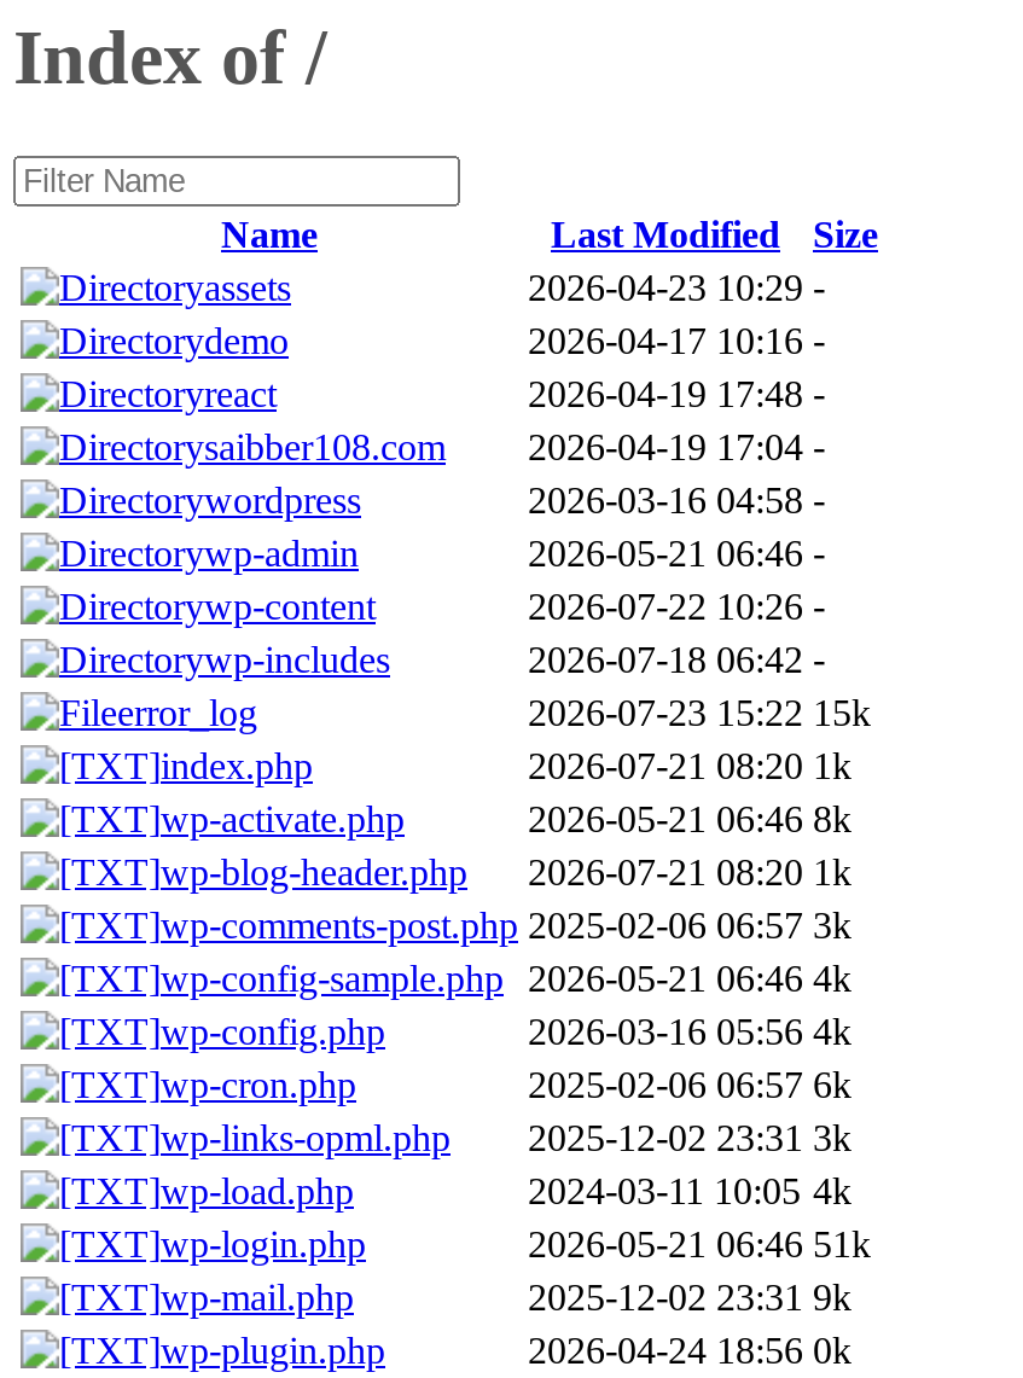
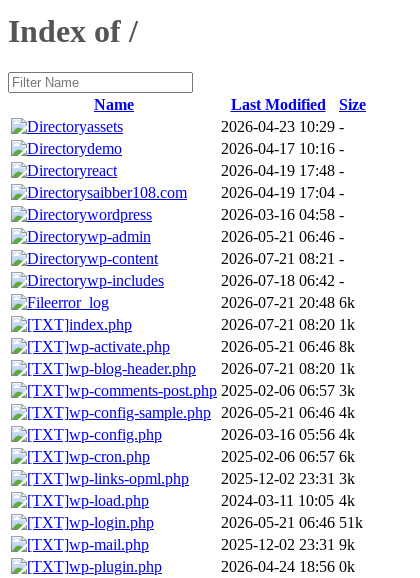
[528,585,825,627] 2026-07-22 10:26 - -> [221,250,344,267] 2026-07-21 08:21 -
[528,692,871,733] 2026-07-23 15:22 15k -> [221,294,355,311] 2026-07-21 20:48 6k

